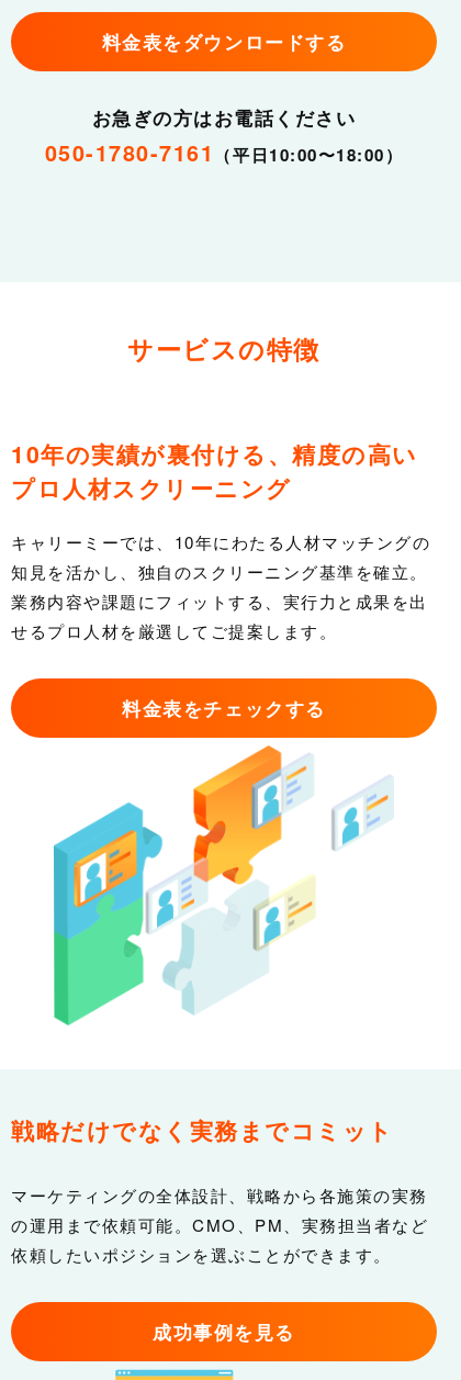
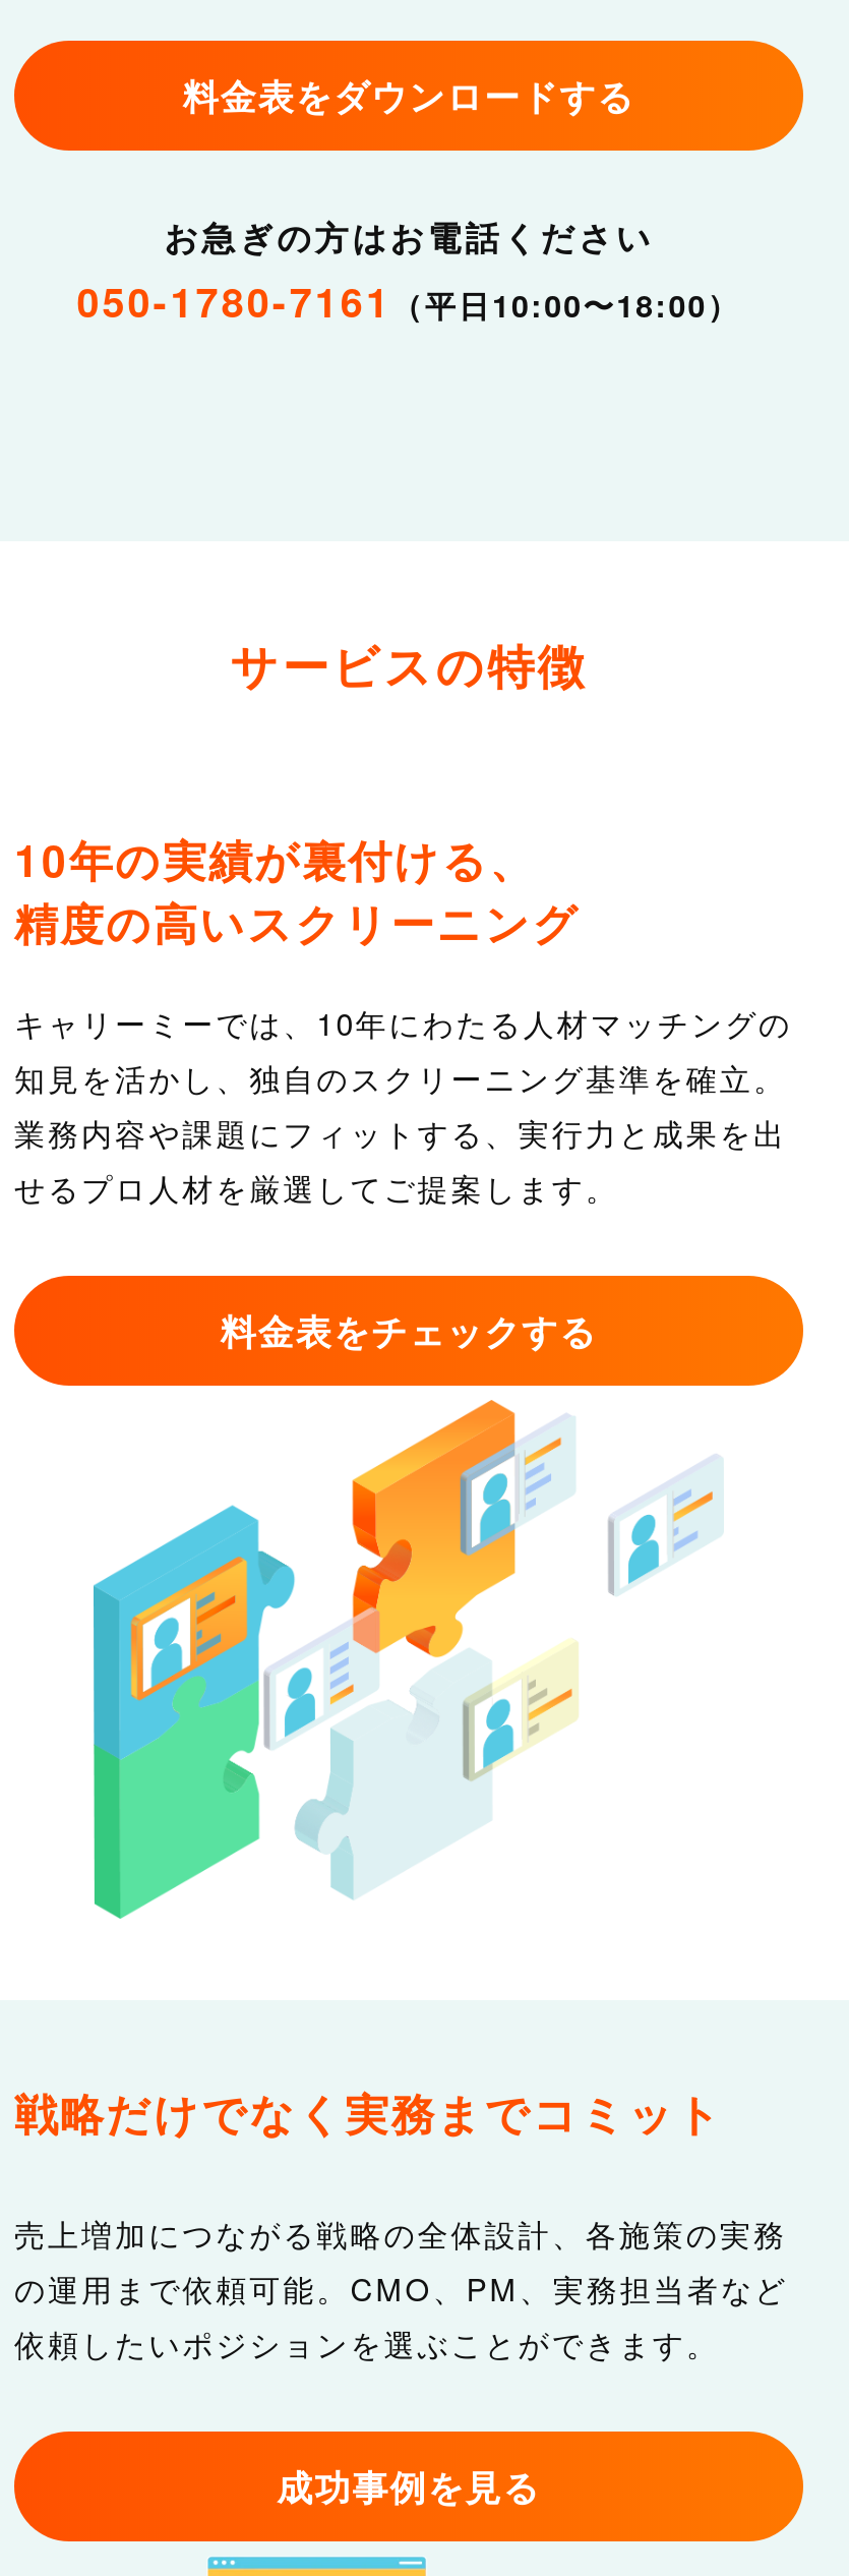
[11,437,418,505] 10年の実績が裏付ける、精度の高い | プロ人材スクリーニング -> [14,828,580,954] 10年の実績が裏付ける、 | 精度の高いスクリーニング
[11,1183,428,1206] マーケティングの全体設計、戦略から各施策の実務 -> [14,2212,787,2254] 売上増加につながる戦略の全体設計、各施策の実務

